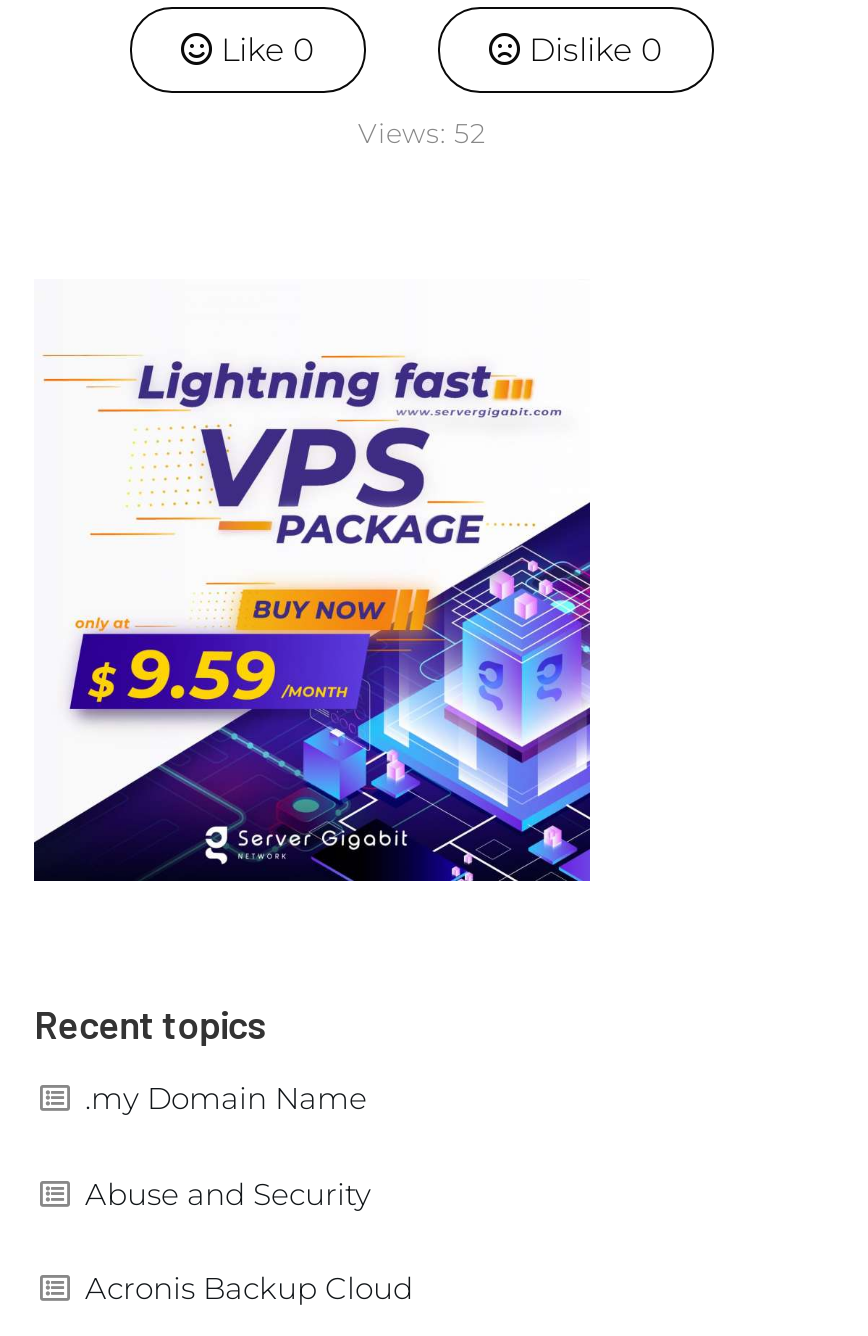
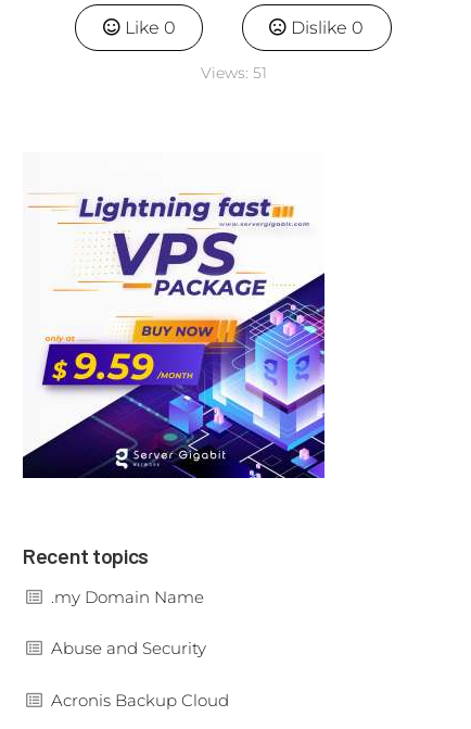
[358,117,486,149] Views: 52 -> [200,64,266,82] Views: 51

